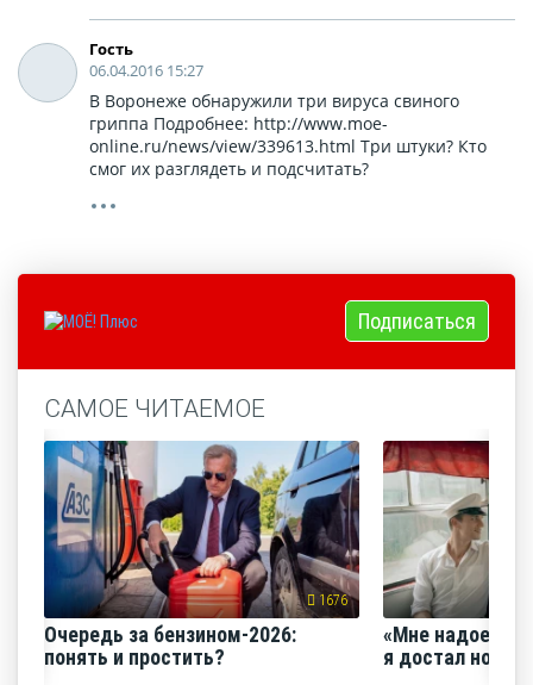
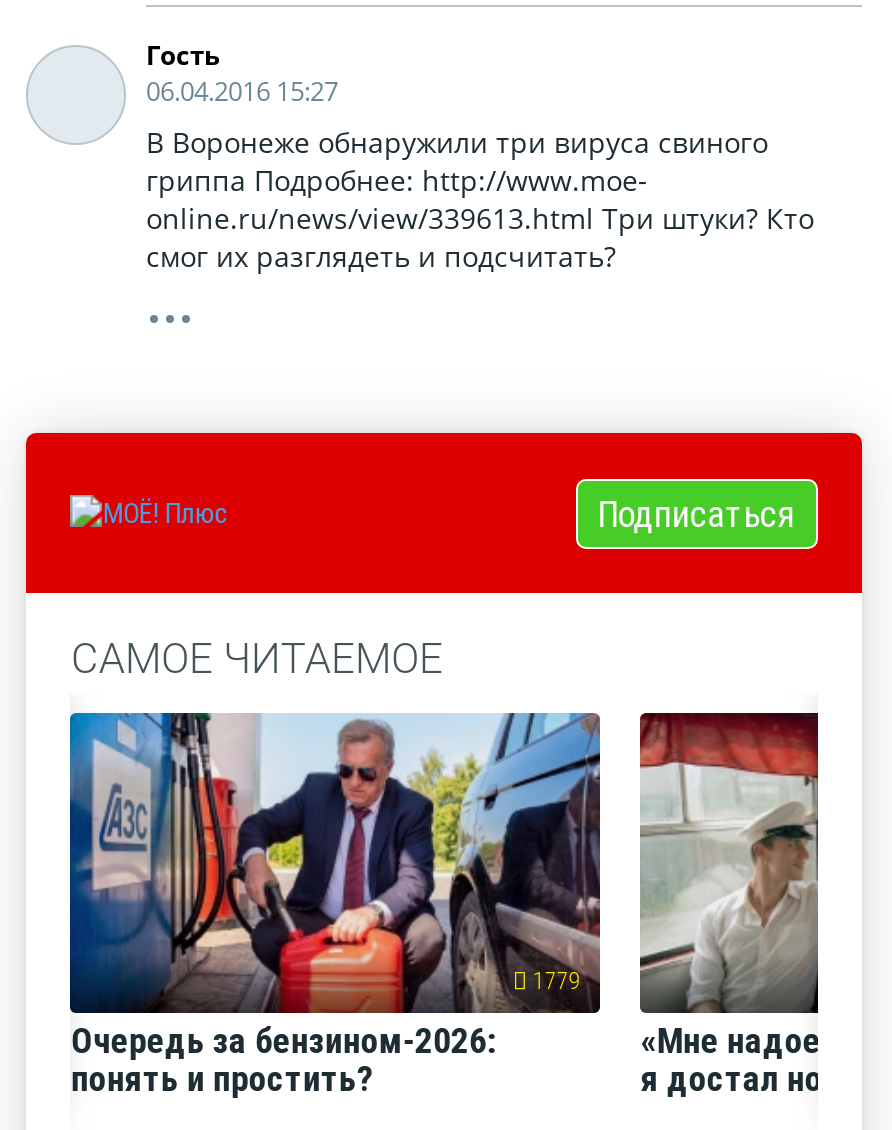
[316,592,348,608] 1676 -> [527,967,581,995] 1779

